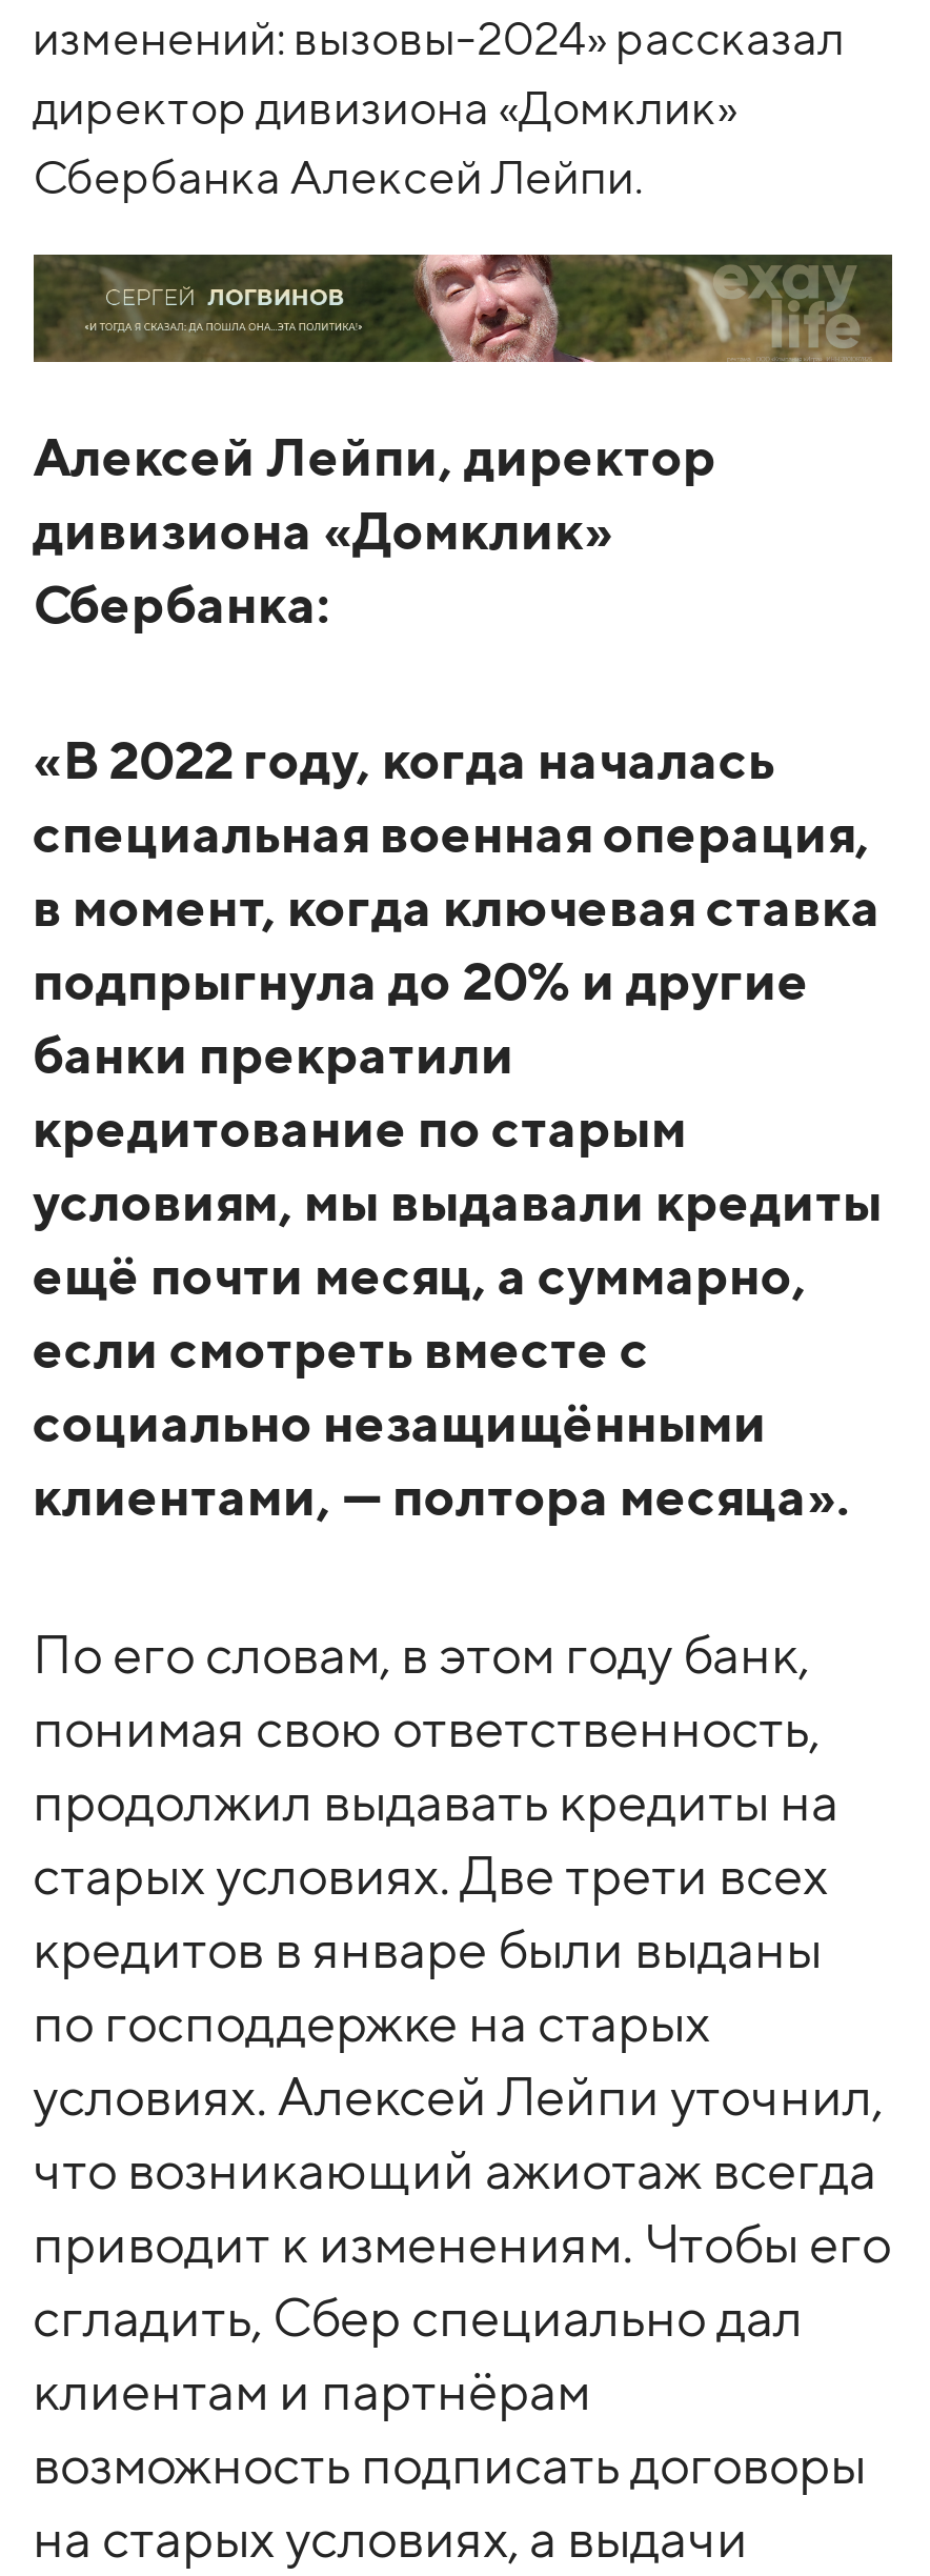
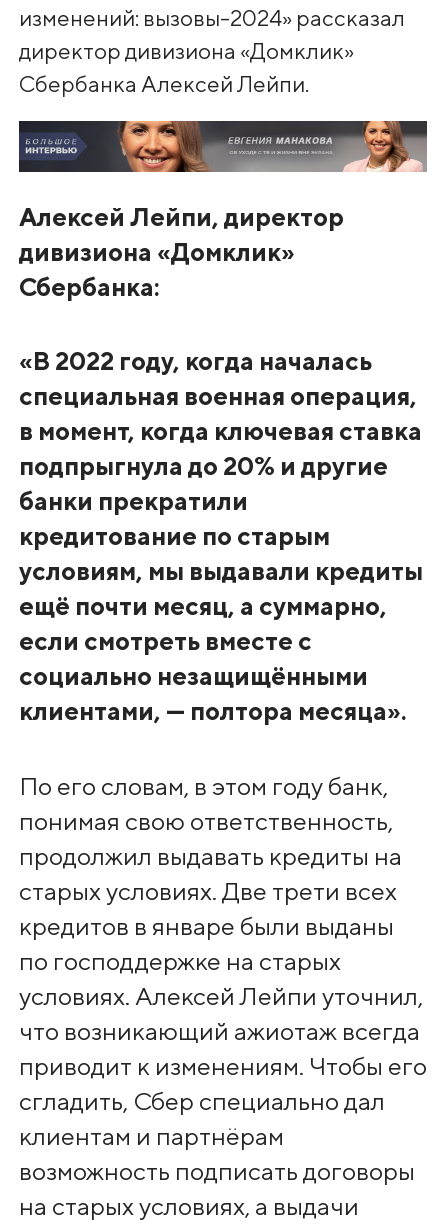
[34,253,894,364] [image] -> [19,120,428,173] [image]

